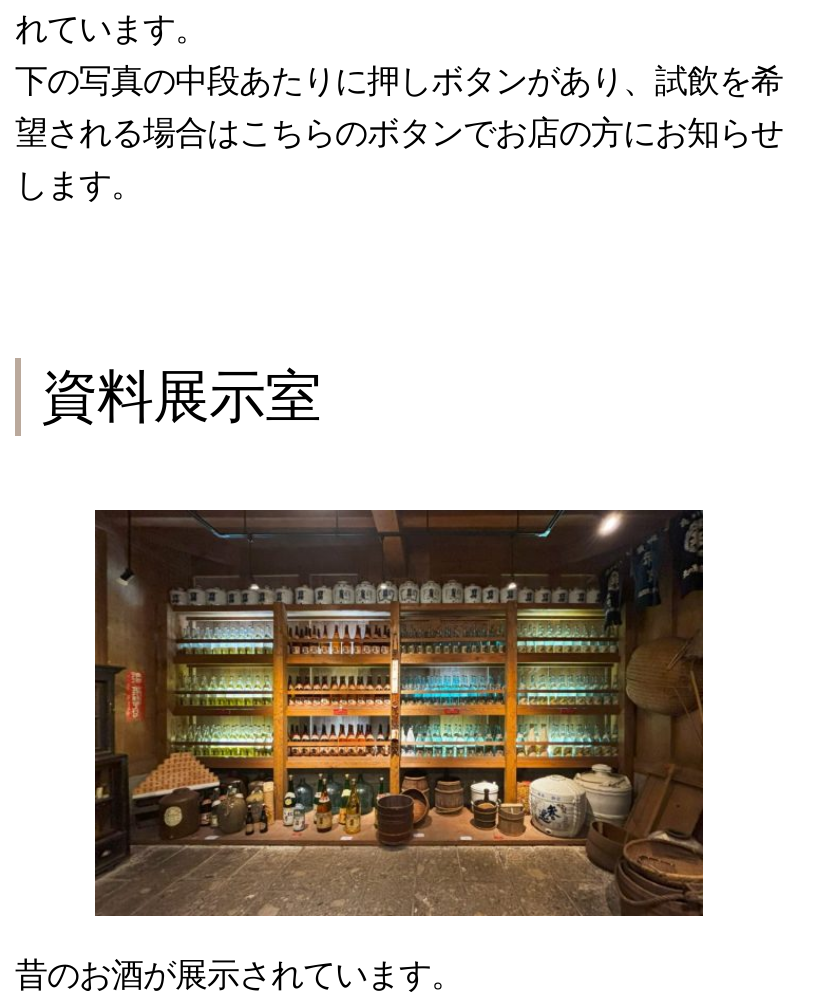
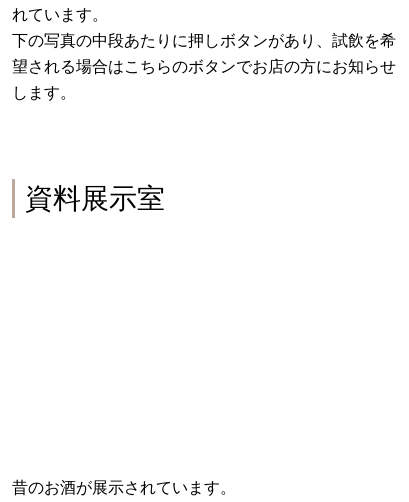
[93,508,705,918] [image] -> none

